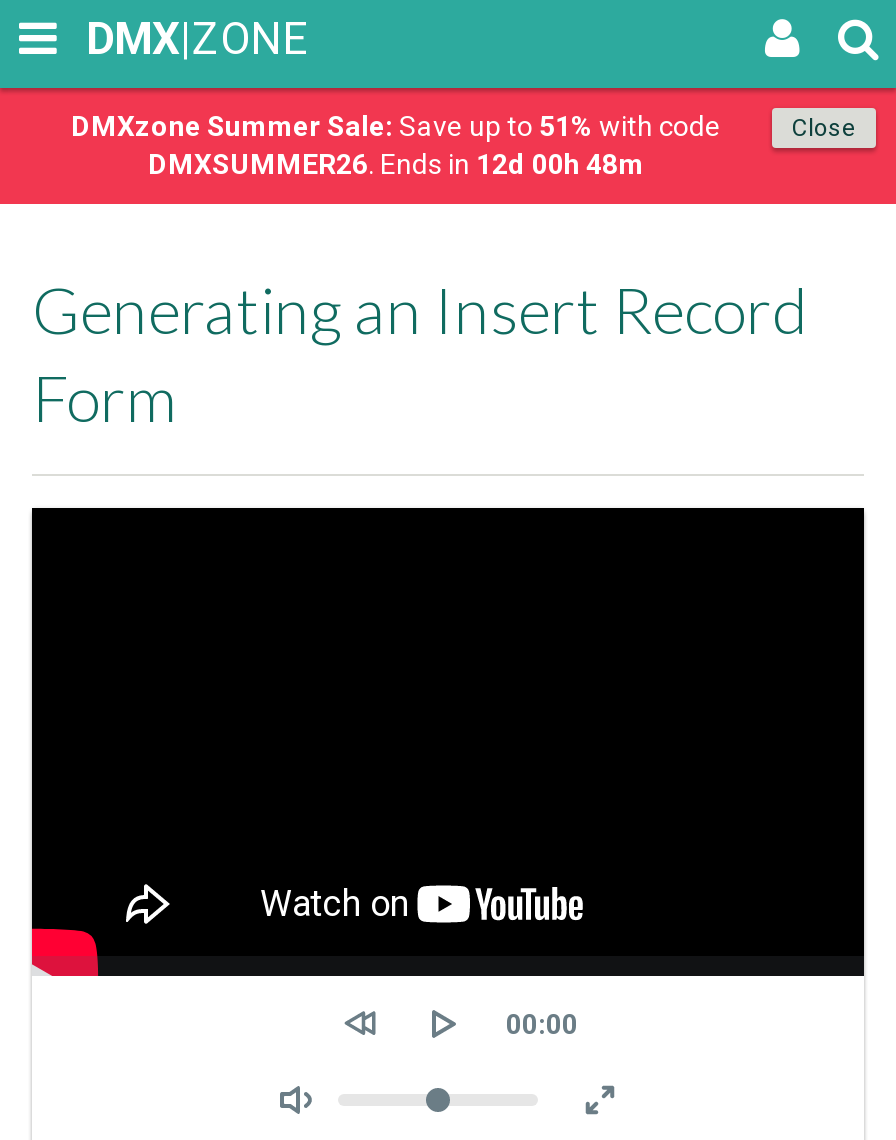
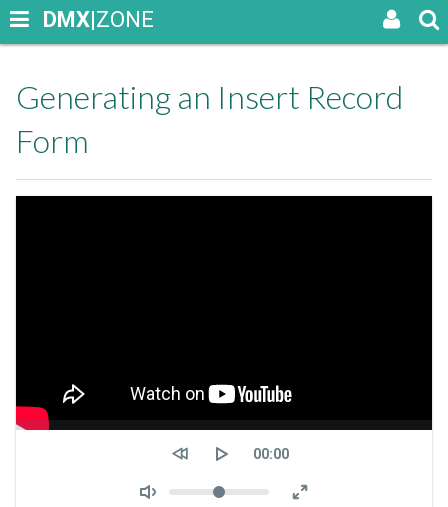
[6,86,890,206] [image] | Close | DMXzone Summer Sale: Save up to 51% with code | DMXSUMMER26. Ends in 12d 00h 48m -> none

